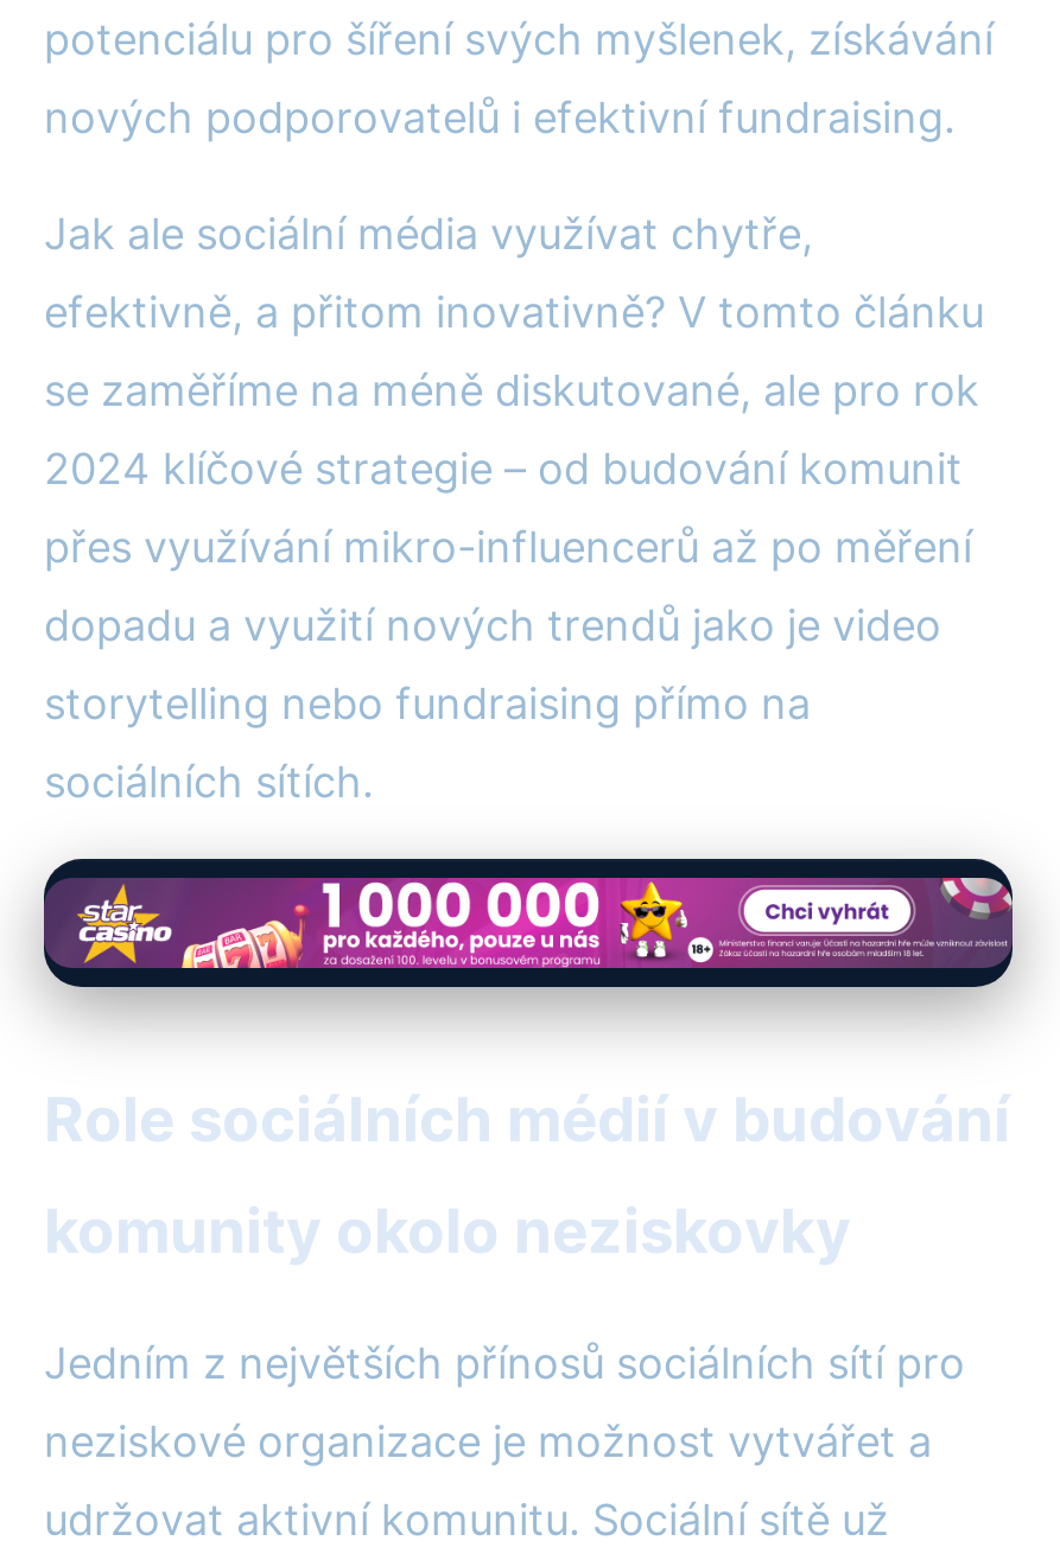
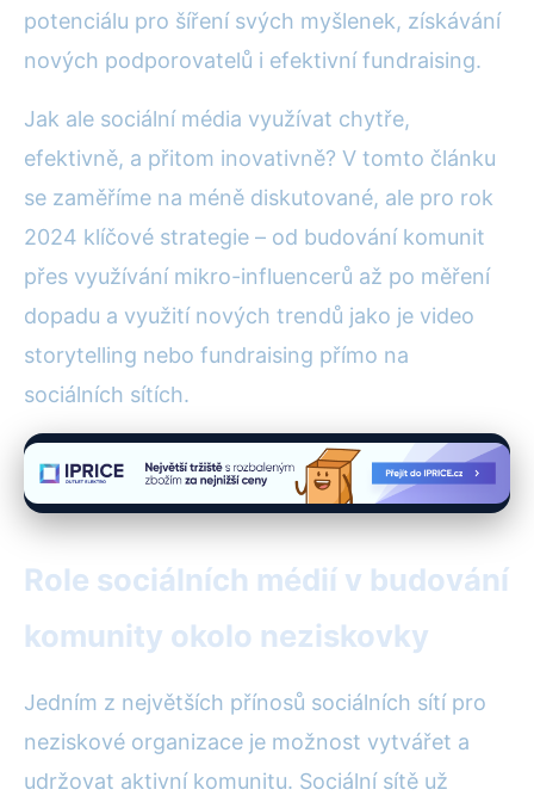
[42,875,1015,970] [image] -> [24,442,510,505] [image]

